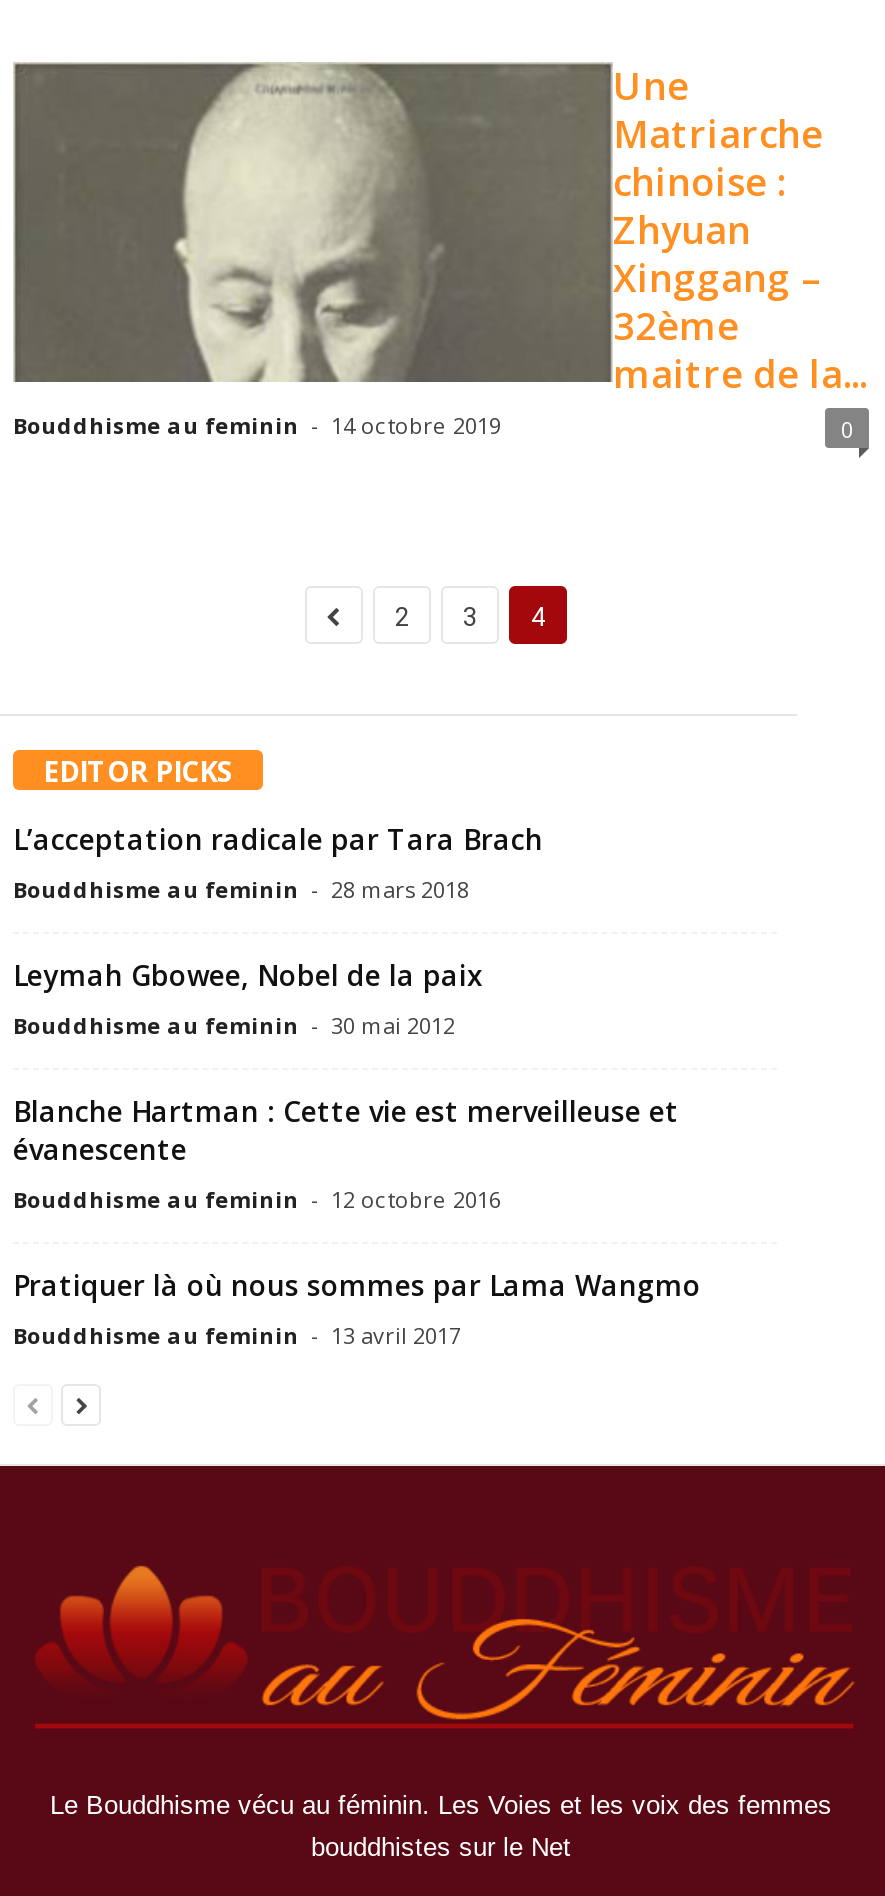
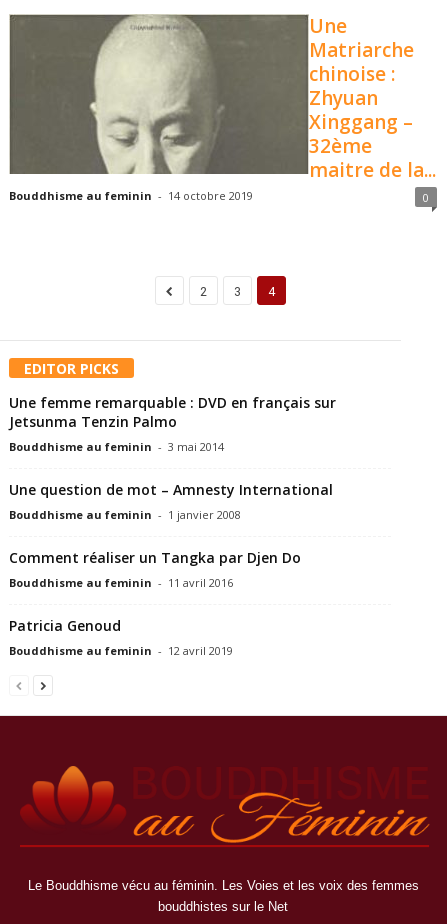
[13,820,543,904] L’acceptation radicale par Tara Brach | Bouddhisme au feminin - 28 mars 2018 -> [9,393,336,454] Une femme remarquable : DVD en français sur | Jetsunma Tenzin Palmo | Bouddhisme au feminin - 3 mai 2014
[13,956,483,1040] Leymah Gbowee, Nobel de la paix | Bouddhisme au feminin - 30 mai 2012 -> [9,480,333,522] Une question de mot – Amnesty International | Bouddhisme au feminin - 1 janvier 2008
[13,1092,679,1214] Blanche Hartman : Cette vie est merveilleuse et | évanescente | Bouddhisme au feminin - 12 octobre 2016 -> [9,548,301,590] Comment réaliser un Tangka par Djen Do | Bouddhisme au feminin - 11 avril 2016
[13,1266,701,1350] Pratiquer là où nous sommes par Lama Wangmo | Bouddhisme au feminin - 13 avril 2017 -> [9,616,233,658] Patricia Genoud | Bouddhisme au feminin - 12 avril 2019

